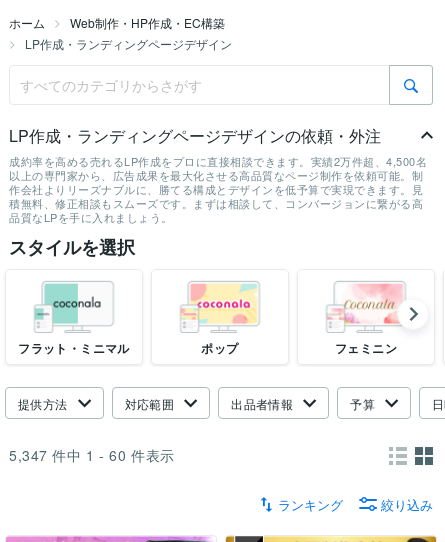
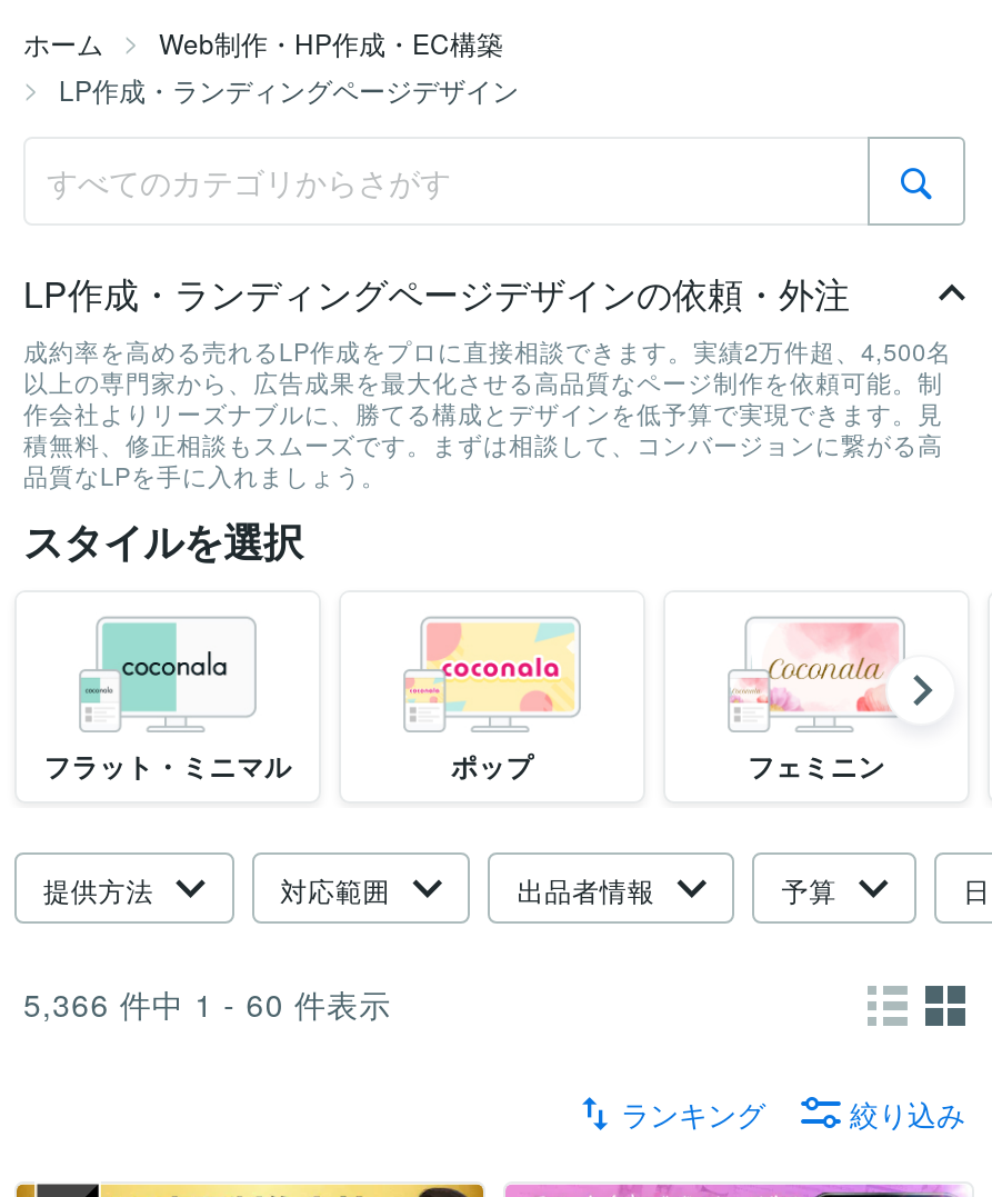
[9,445,175,465] 5,347 件中 1 - 60 件表示 -> [23,981,391,1026] 5,366 件中 1 - 60 件表示

